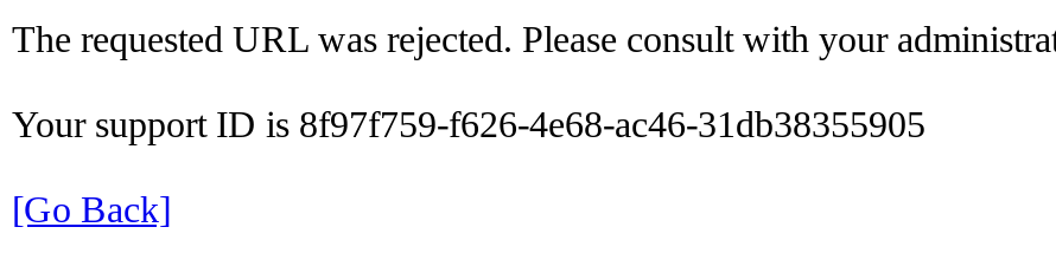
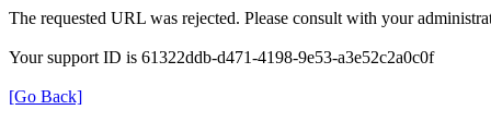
[12,104,925,144] Your support ID is 8f97f759-f626-4e68-ac46-31db38355905 -> [9,48,434,66] Your support ID is 61322ddb-d471-4198-9e53-a3e52c2a0c0f

